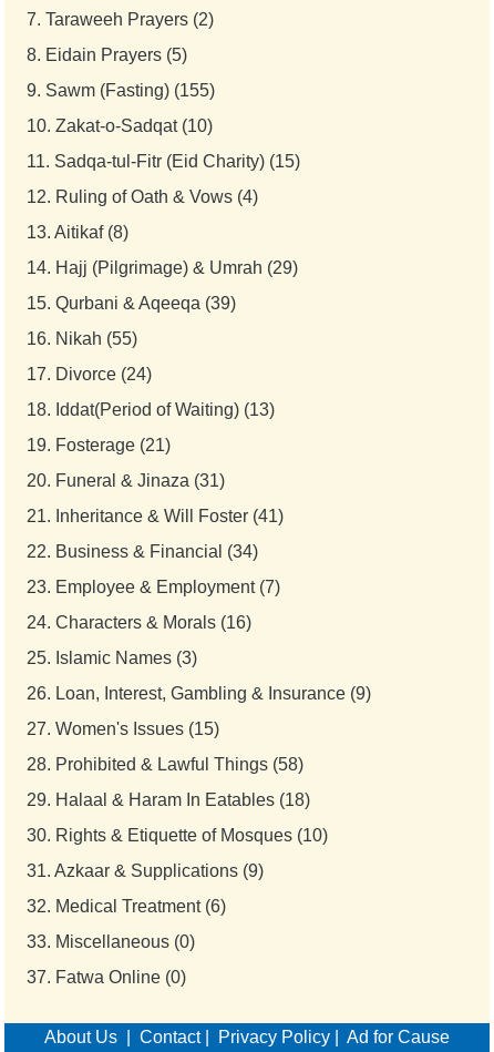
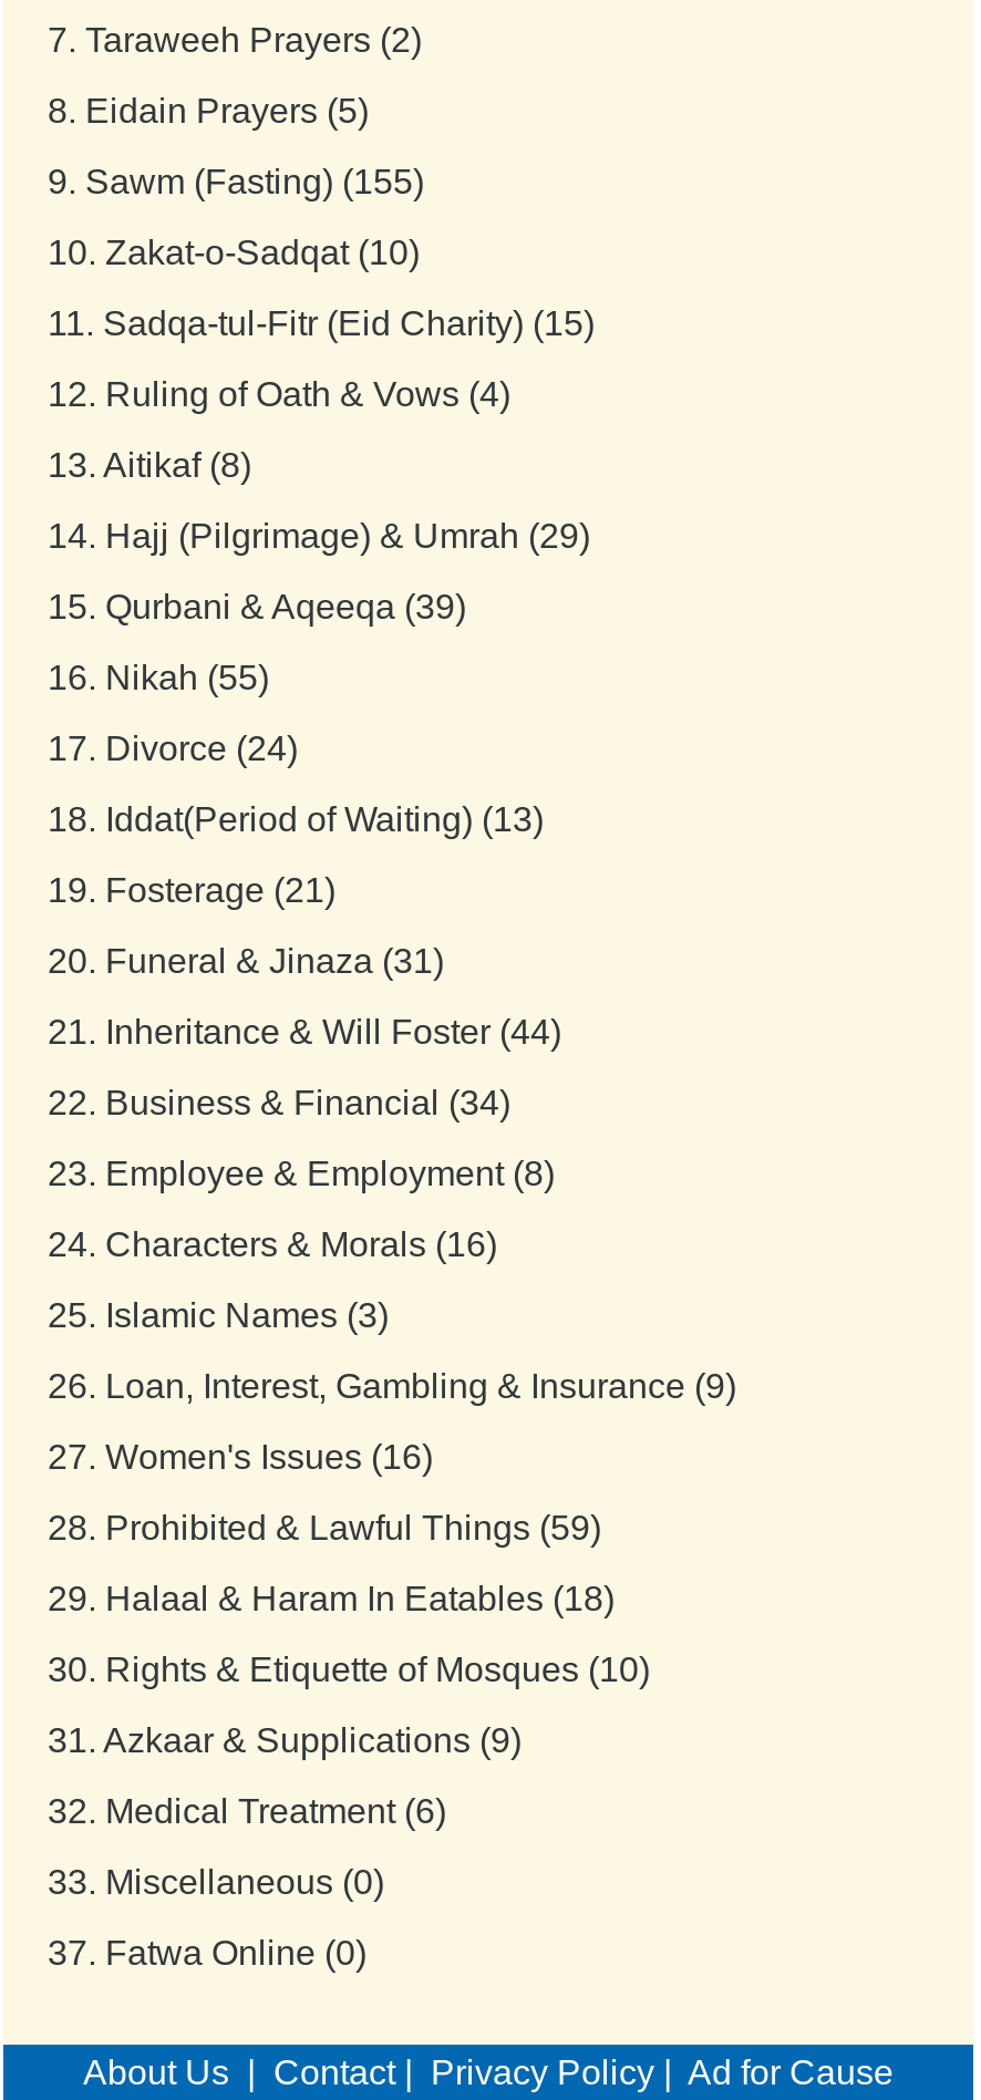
[27,506,284,525] 21. Inheritance & Will Foster (41) -> [48,1012,561,1050] 21. Inheritance & Will Foster (44)
[27,577,280,596] 23. Employee & Employment (7) -> [48,1154,555,1192] 23. Employee & Employment (8)
[27,719,219,738] 27. Women's Issues (15) -> [48,1438,433,1475] 27. Women's Issues (16)
[27,755,303,774] 28. Prohibited & Lawful Things (58) -> [48,1508,601,1546] 28. Prohibited & Lawful Things (59)

